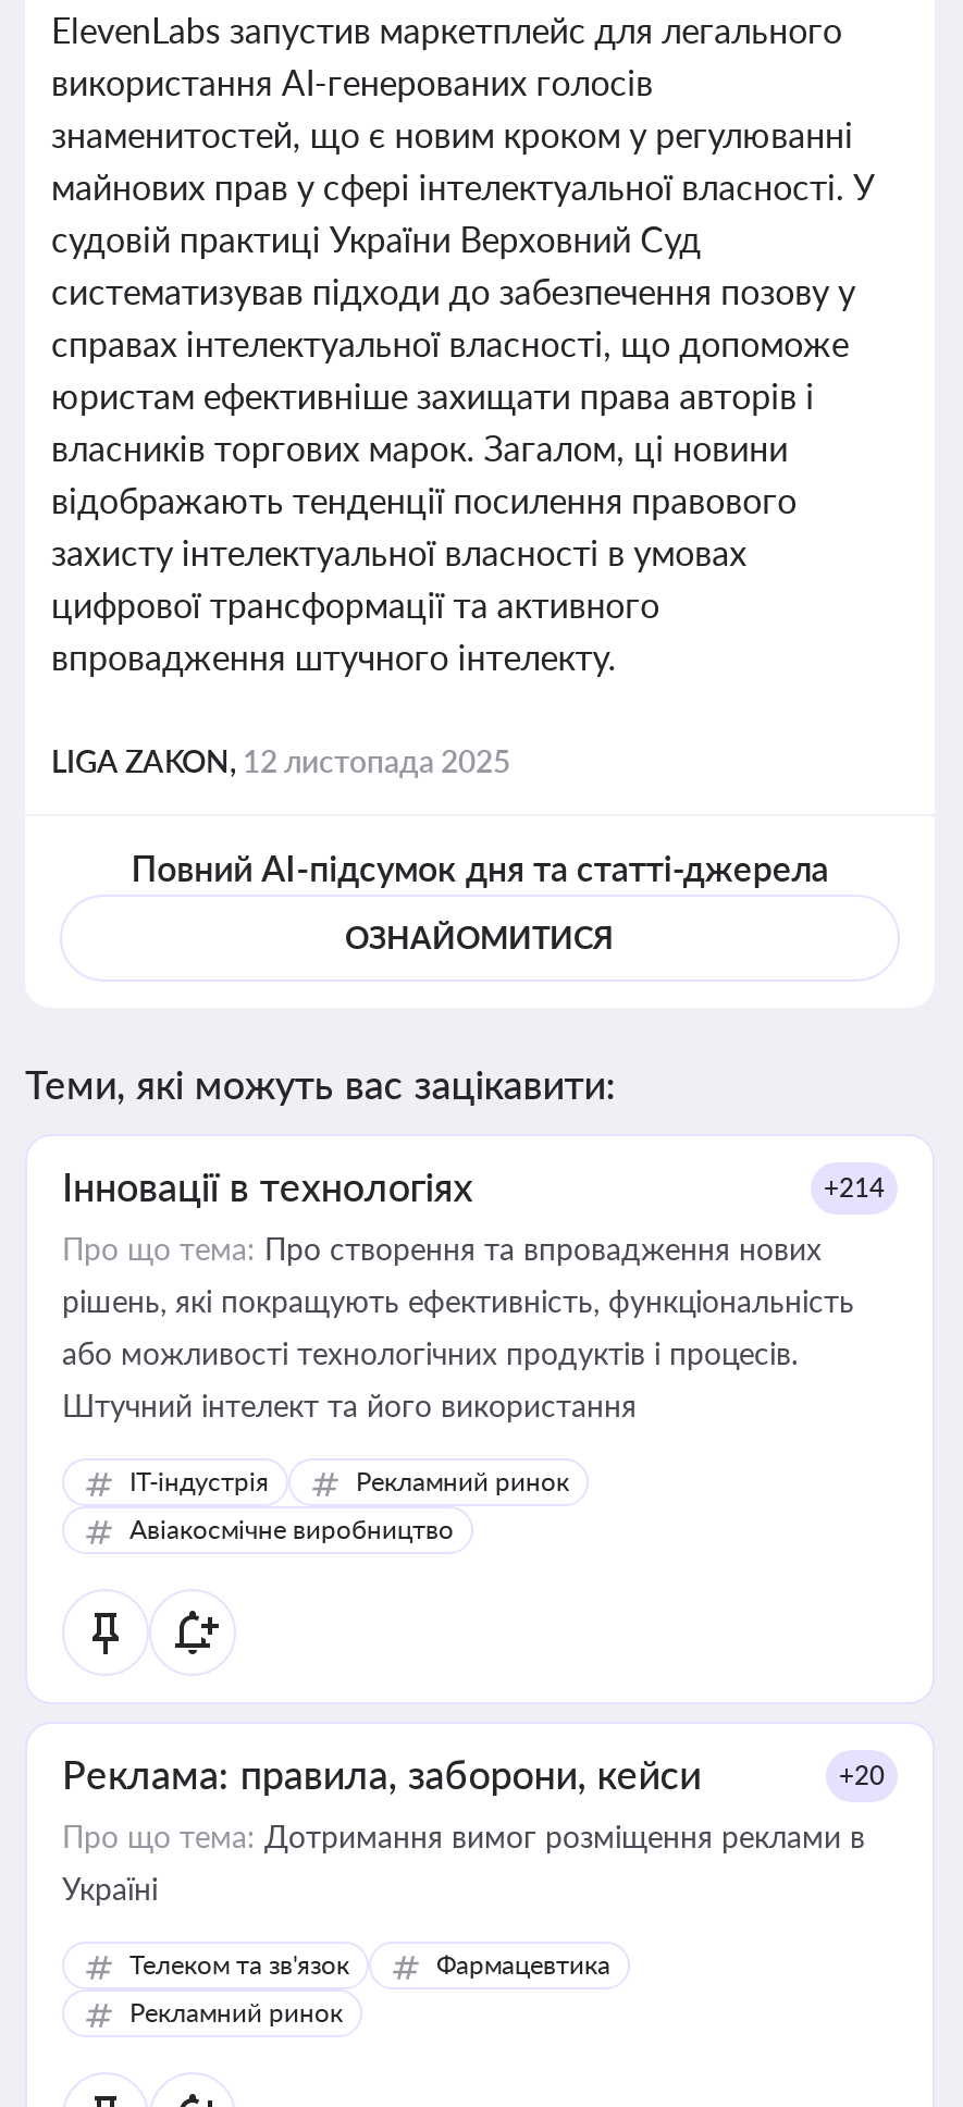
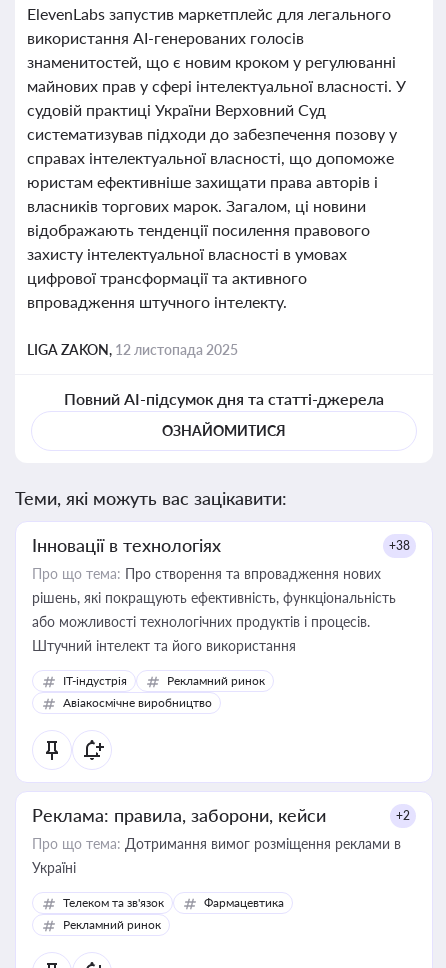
[824,1171,885,1204] +214 -> [389,538,410,553] +38
[839,1759,885,1791] +20 -> [396,808,410,823] +2

